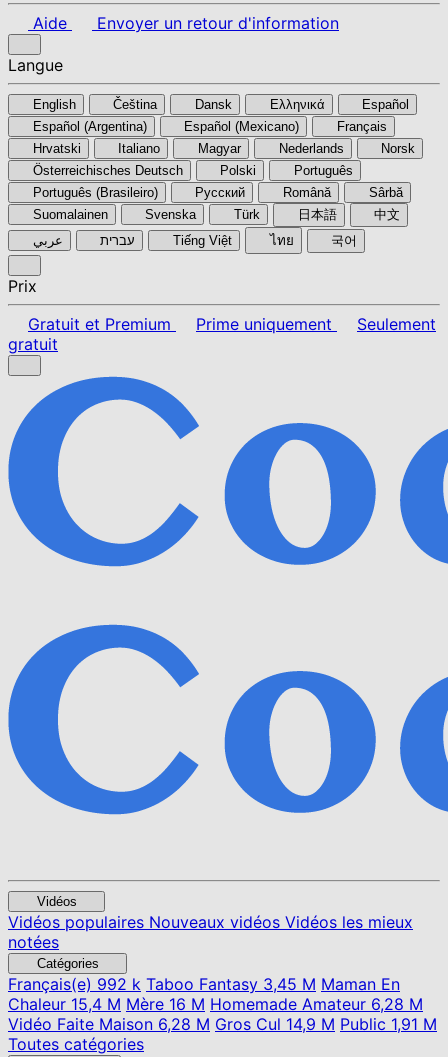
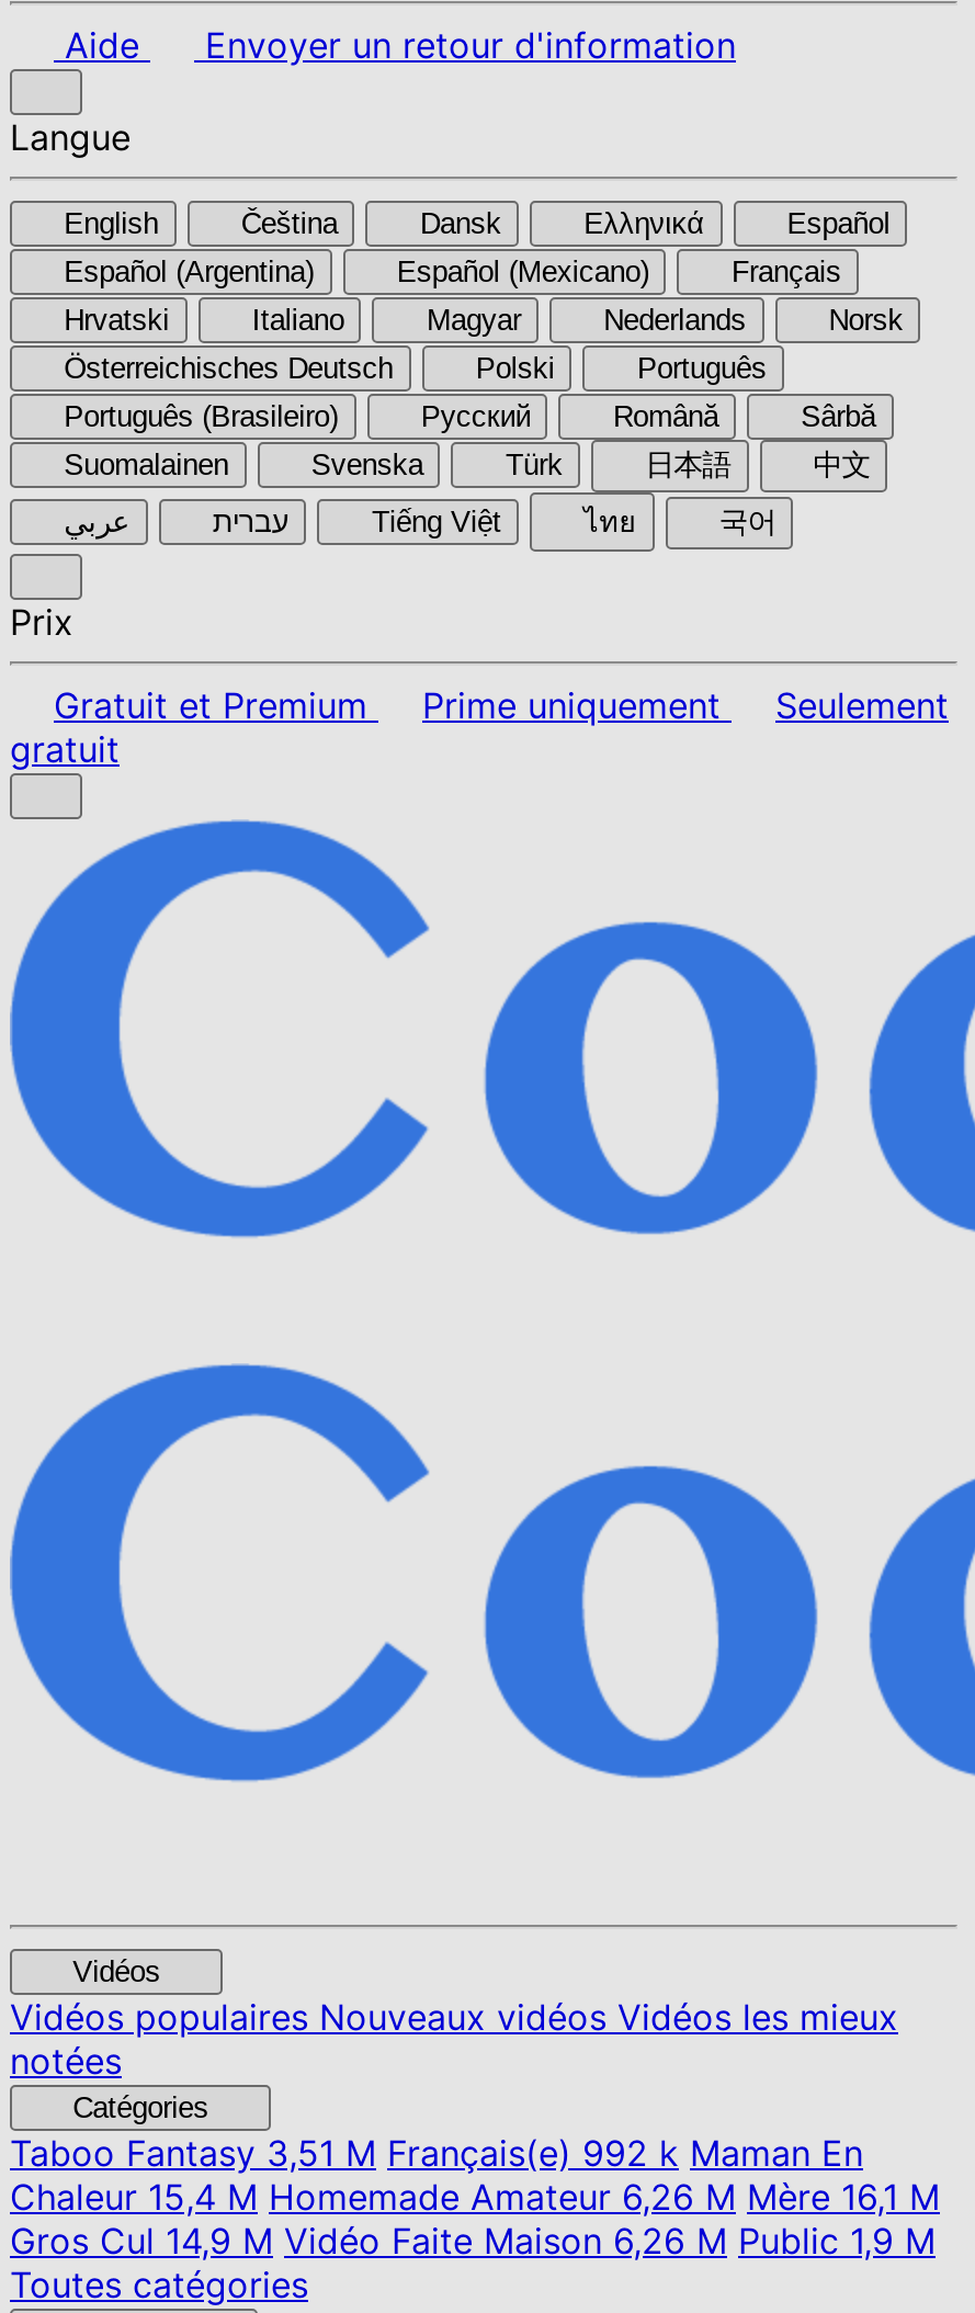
[8,974,400,994] Français(e)992 k Taboo Fantasy 3,45 M Maman En -> [10,2131,863,2175] Taboo Fantasy3,51 M Français(e) 992 k Maman En
[8,994,423,1014] Chaleur 15,4 M Mère 16 M Homemade Amateur 6,28 M -> [10,2175,940,2219] Chaleur 15,4 M Homemade Amateur 6,26 M Mère 16,1 M
[8,1014,437,1034] Vidéo Faite Maison 6,28 M Gros Cul 14,9 M Public 1,91 M -> [10,2219,936,2263] Gros Cul 14,9 M Vidéo Faite Maison 6,26 M Public 1,9 M

